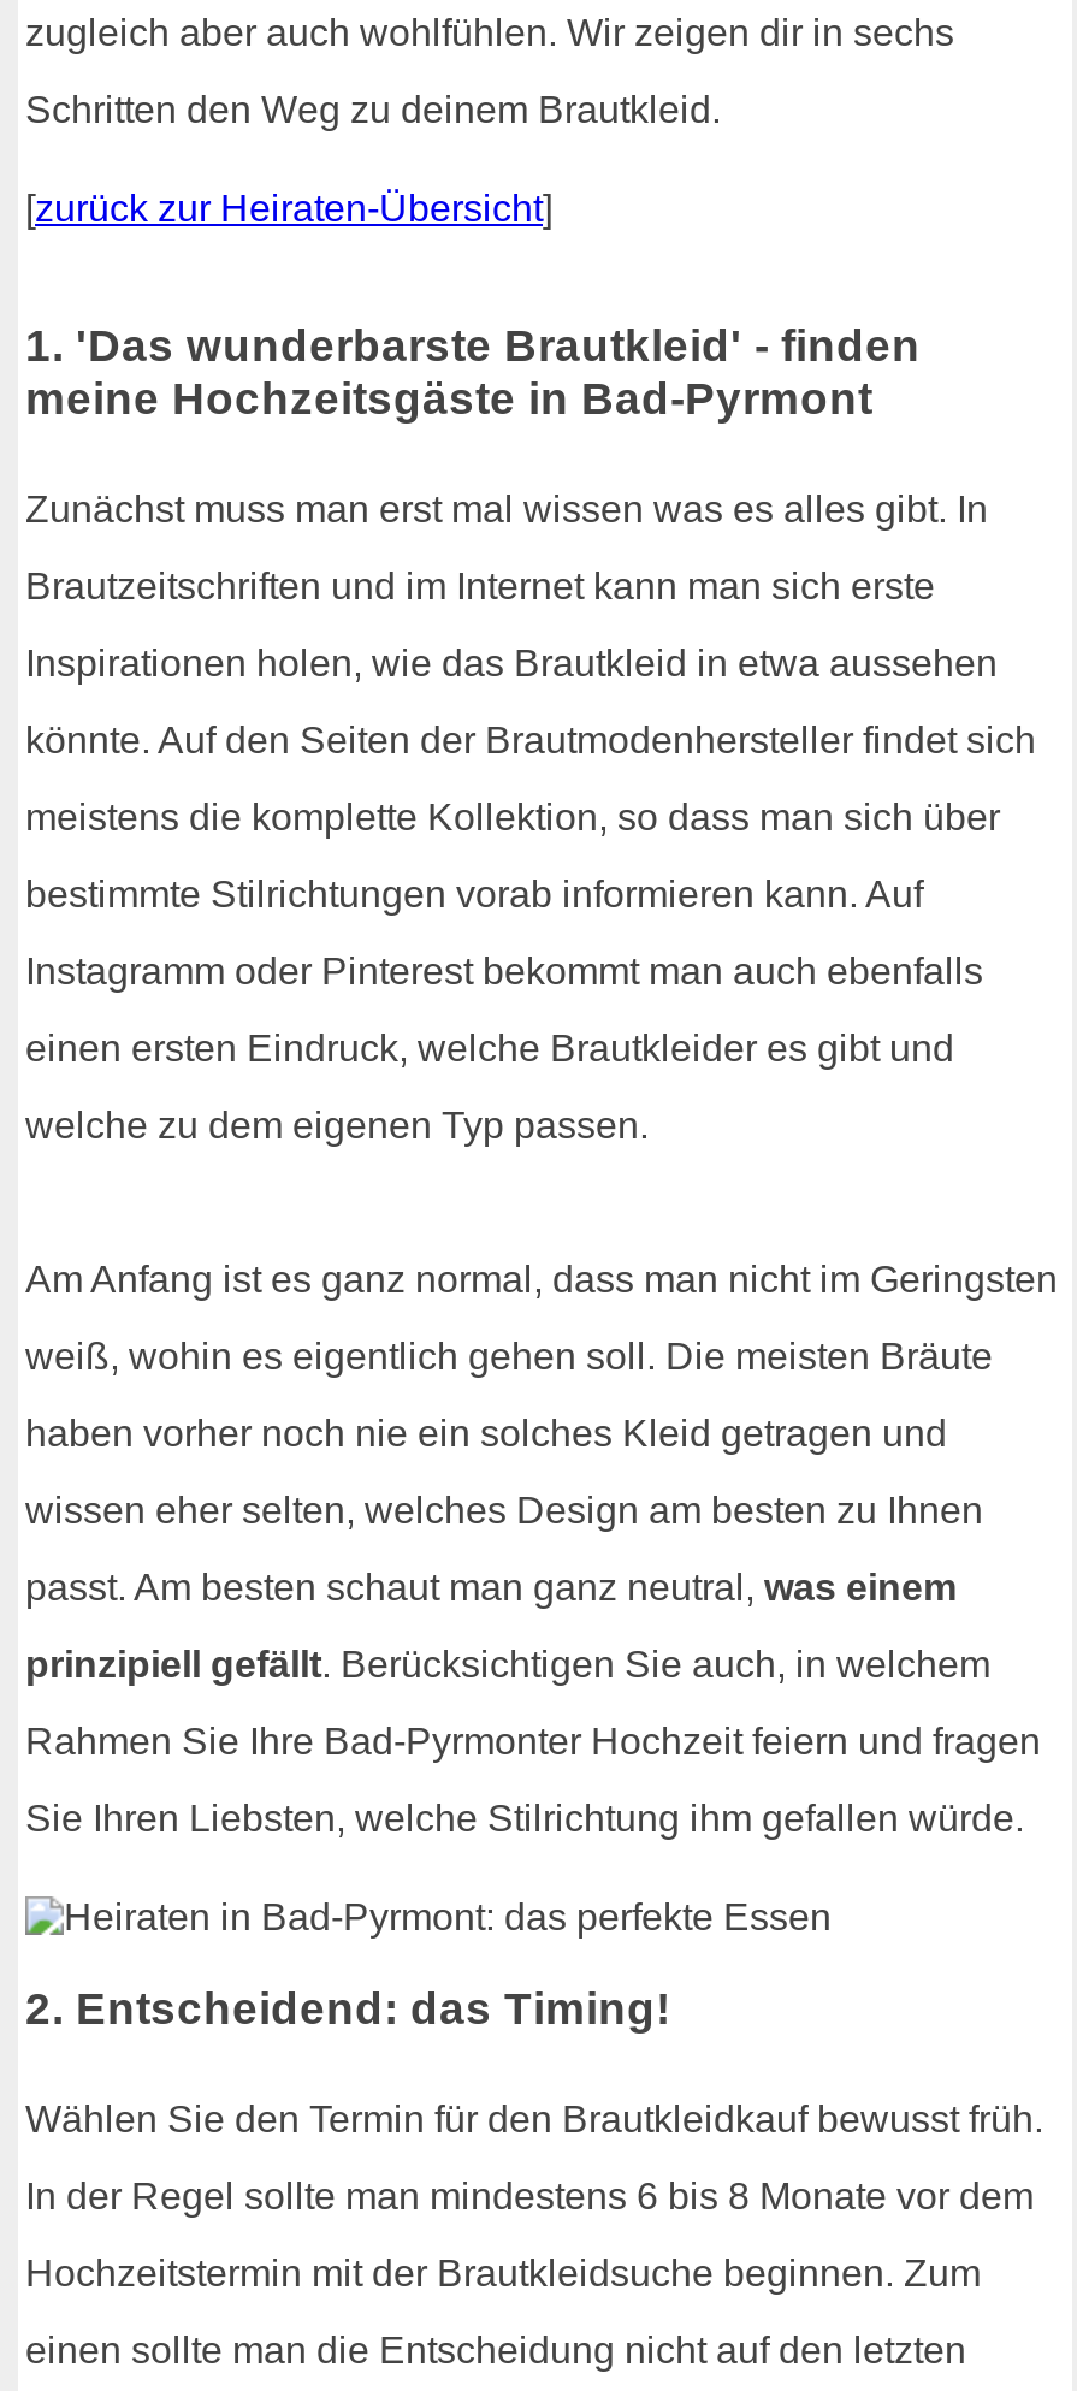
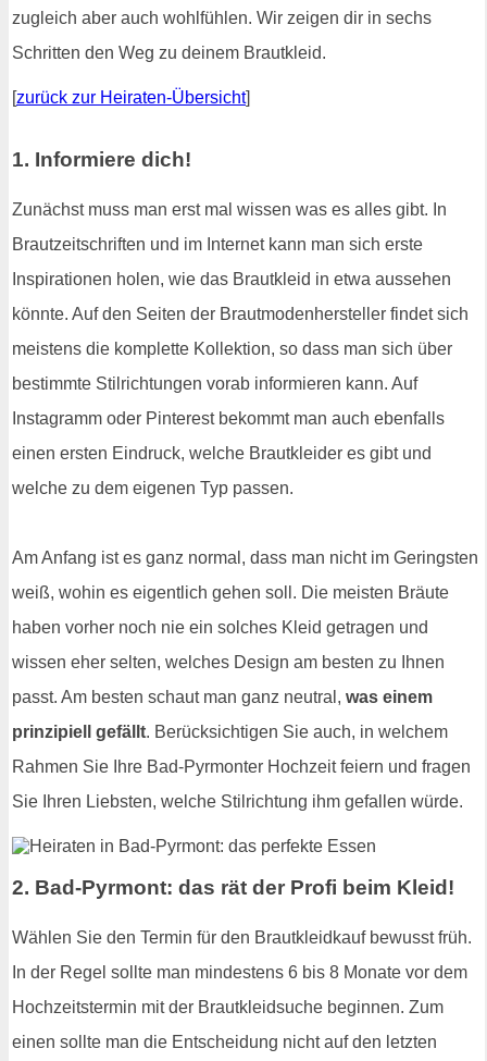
[25,320,921,423] 1. 'Das wunderbarste Brautkleid' - finden | meine Hochzeitsgäste in Bad-Pyrmont -> [12,148,191,171] 1. Informiere dich!
[25,1984,670,2034] 2. Entscheidend: das Timing! -> [12,876,454,899] 2. Bad-Pyrmont: das rät der Profi beim Kleid!

